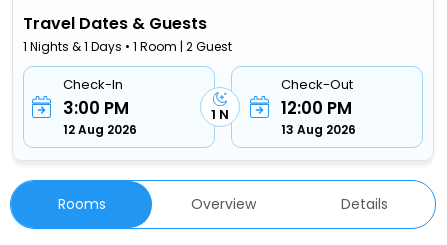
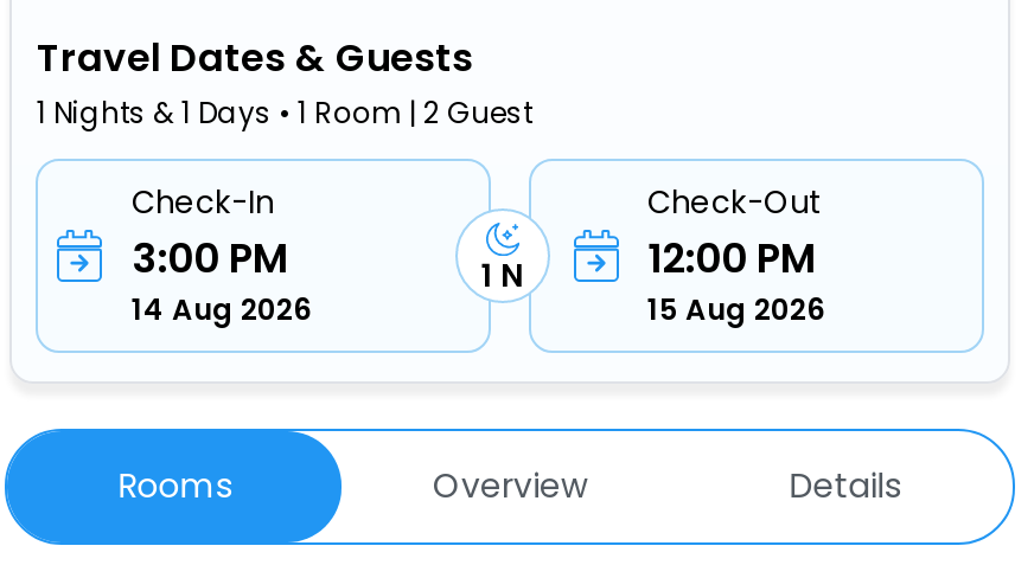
[63,121,137,138] 12 Aug 2026 -> [131,290,312,330] 14 Aug 2026
[281,121,356,138] 13 Aug 2026 -> [647,290,825,330] 15 Aug 2026

